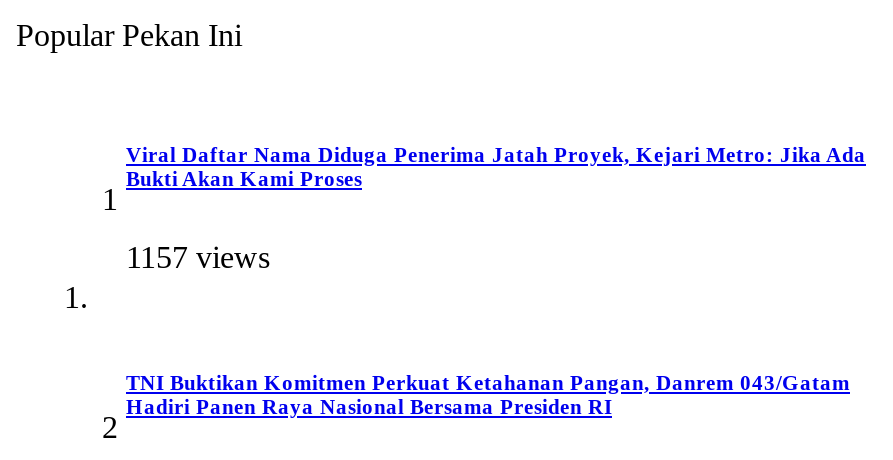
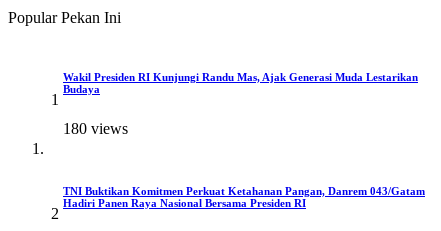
[126,142,866,190] Viral Daftar Nama Diduga Penerima Jatah Proyek, Kejari Metro: Jika Ada | Bukti Akan Kami Proses -> [63,71,418,95] Wakil Presiden RI Kunjungi Randu Mas, Ajak Generasi Muda Lestarikan | Budaya
[126,240,270,274] 1157 views -> [63,120,128,137] 180 views

